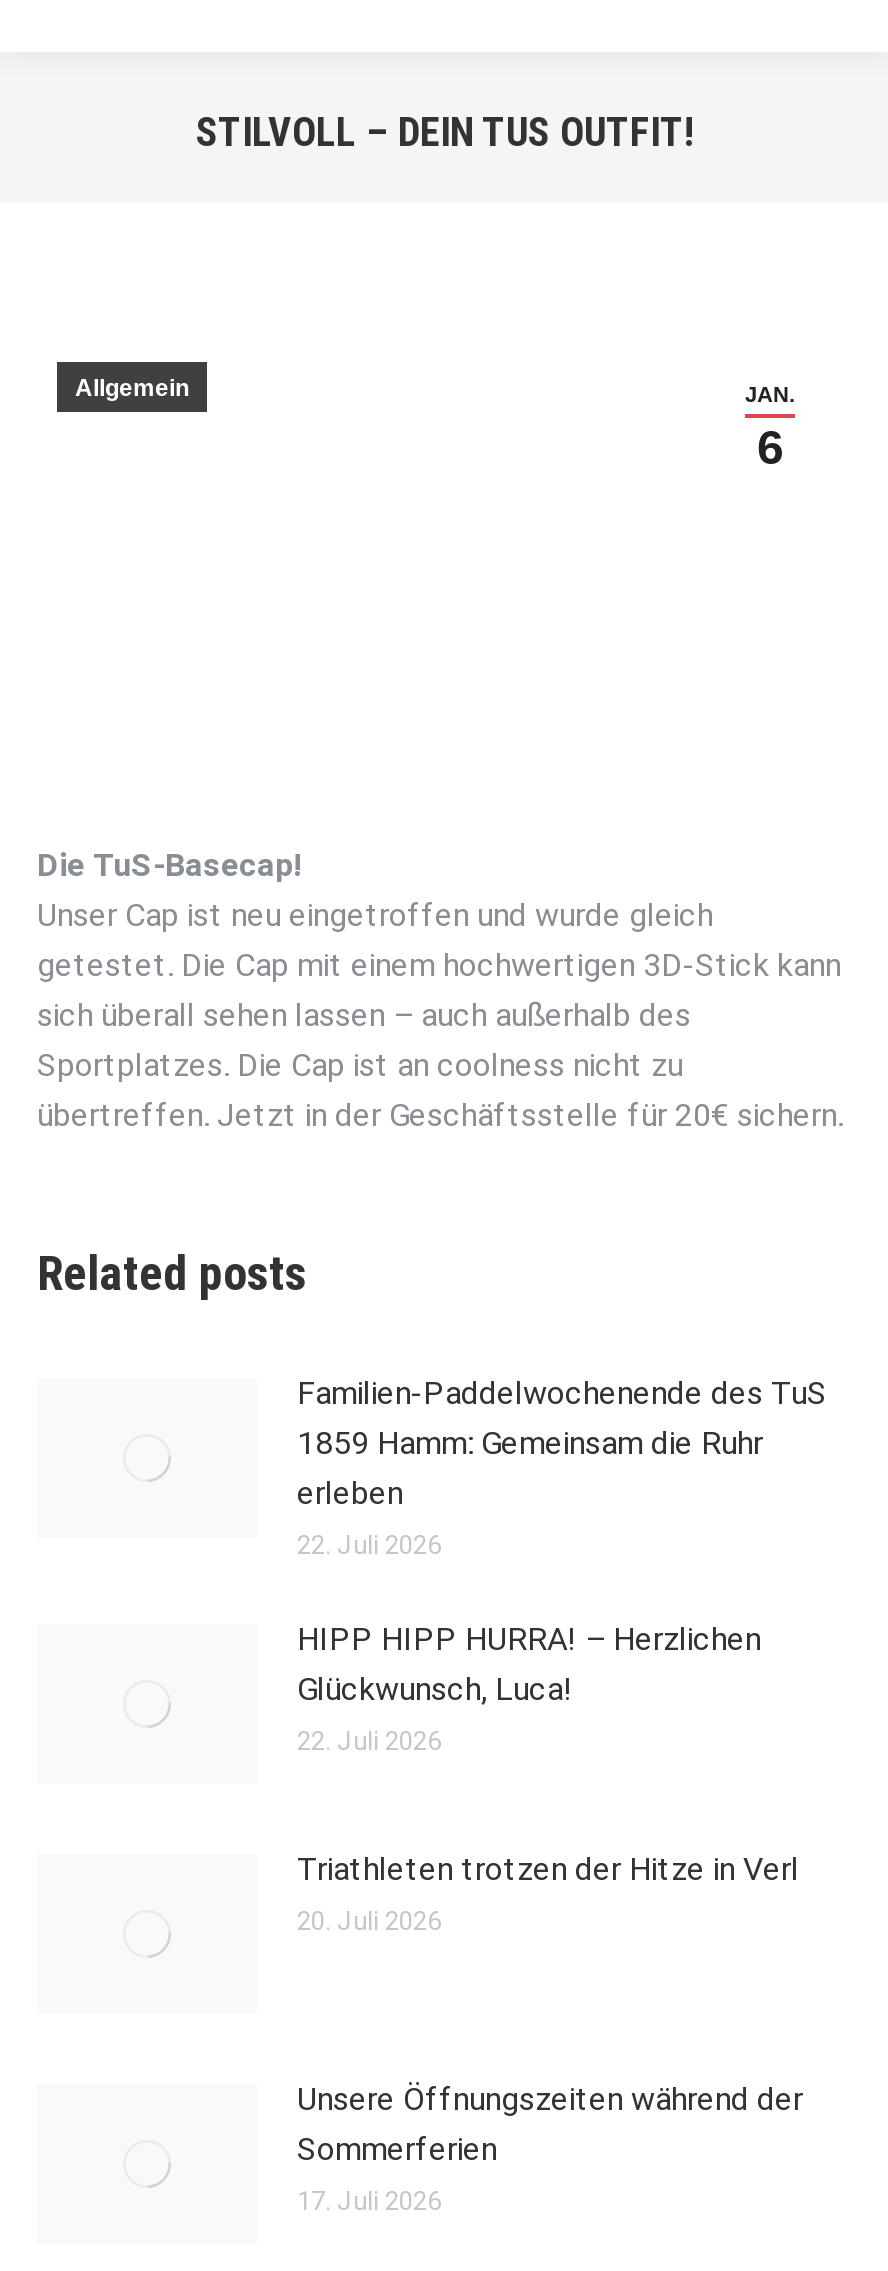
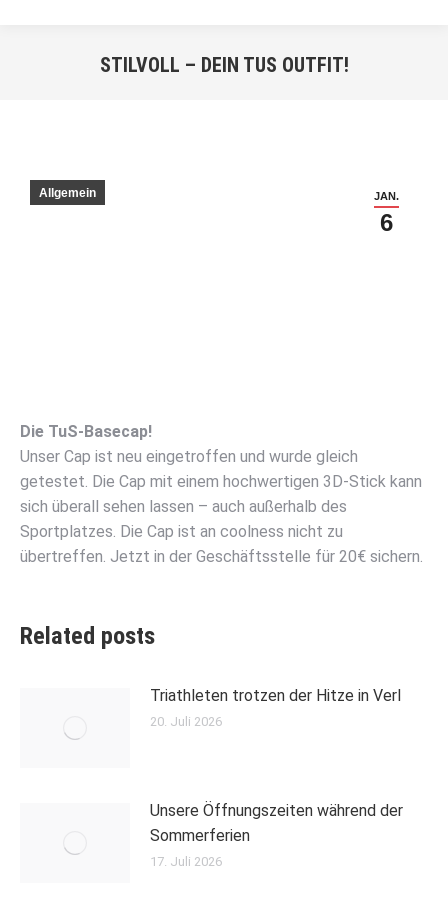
[297,1374,827,1756] Familien-Paddelwochenende des TuS | 1859 Hamm: Gemeinsam die Ruhr | erleben | 22. Juli 2026 | HIPP HIPP HURRA! – Herzlichen | Glückwunsch, Luca! | 22. Juli 2026 -> none

